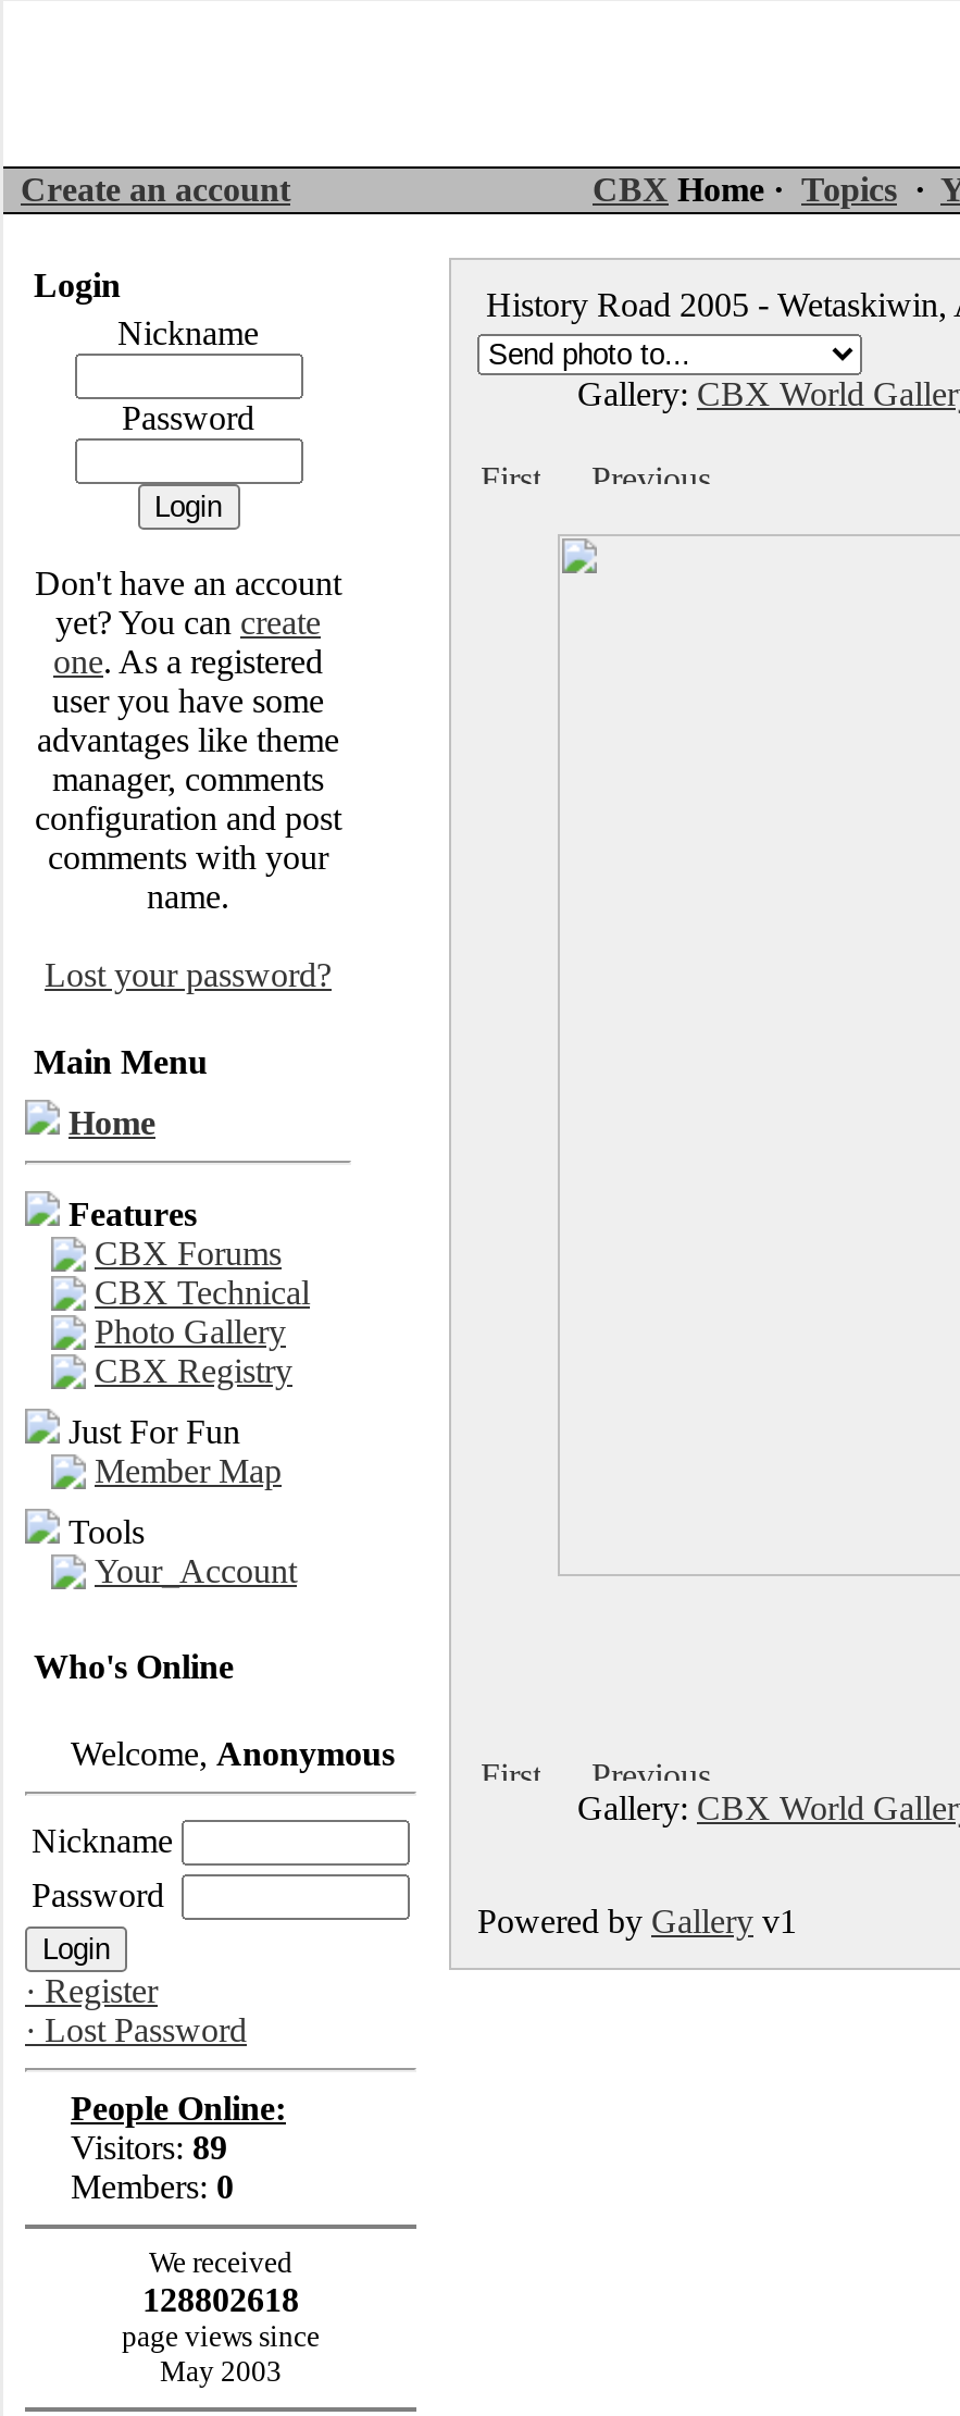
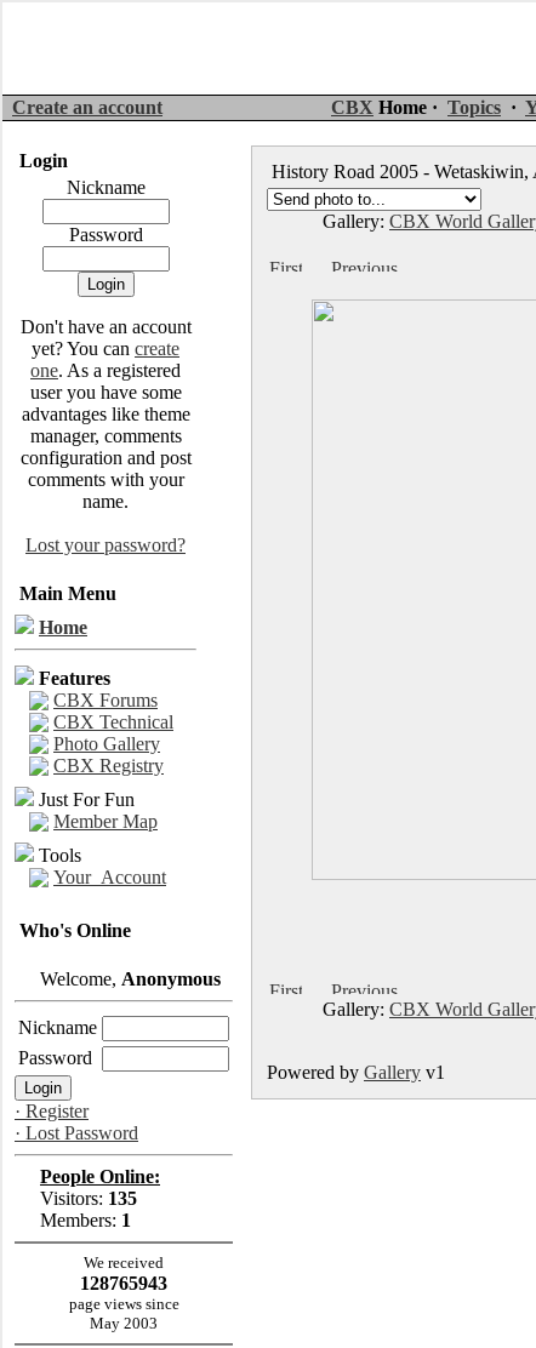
[62,2129,227,2166] Visitors: 89 -> [35,1188,137,1209] Visitors: 135
[62,2168,234,2205] Members: 0 -> [35,1210,131,1230] Members: 1
[142,2281,299,2318] 128802618 -> [80,1273,167,1293] 128765943

